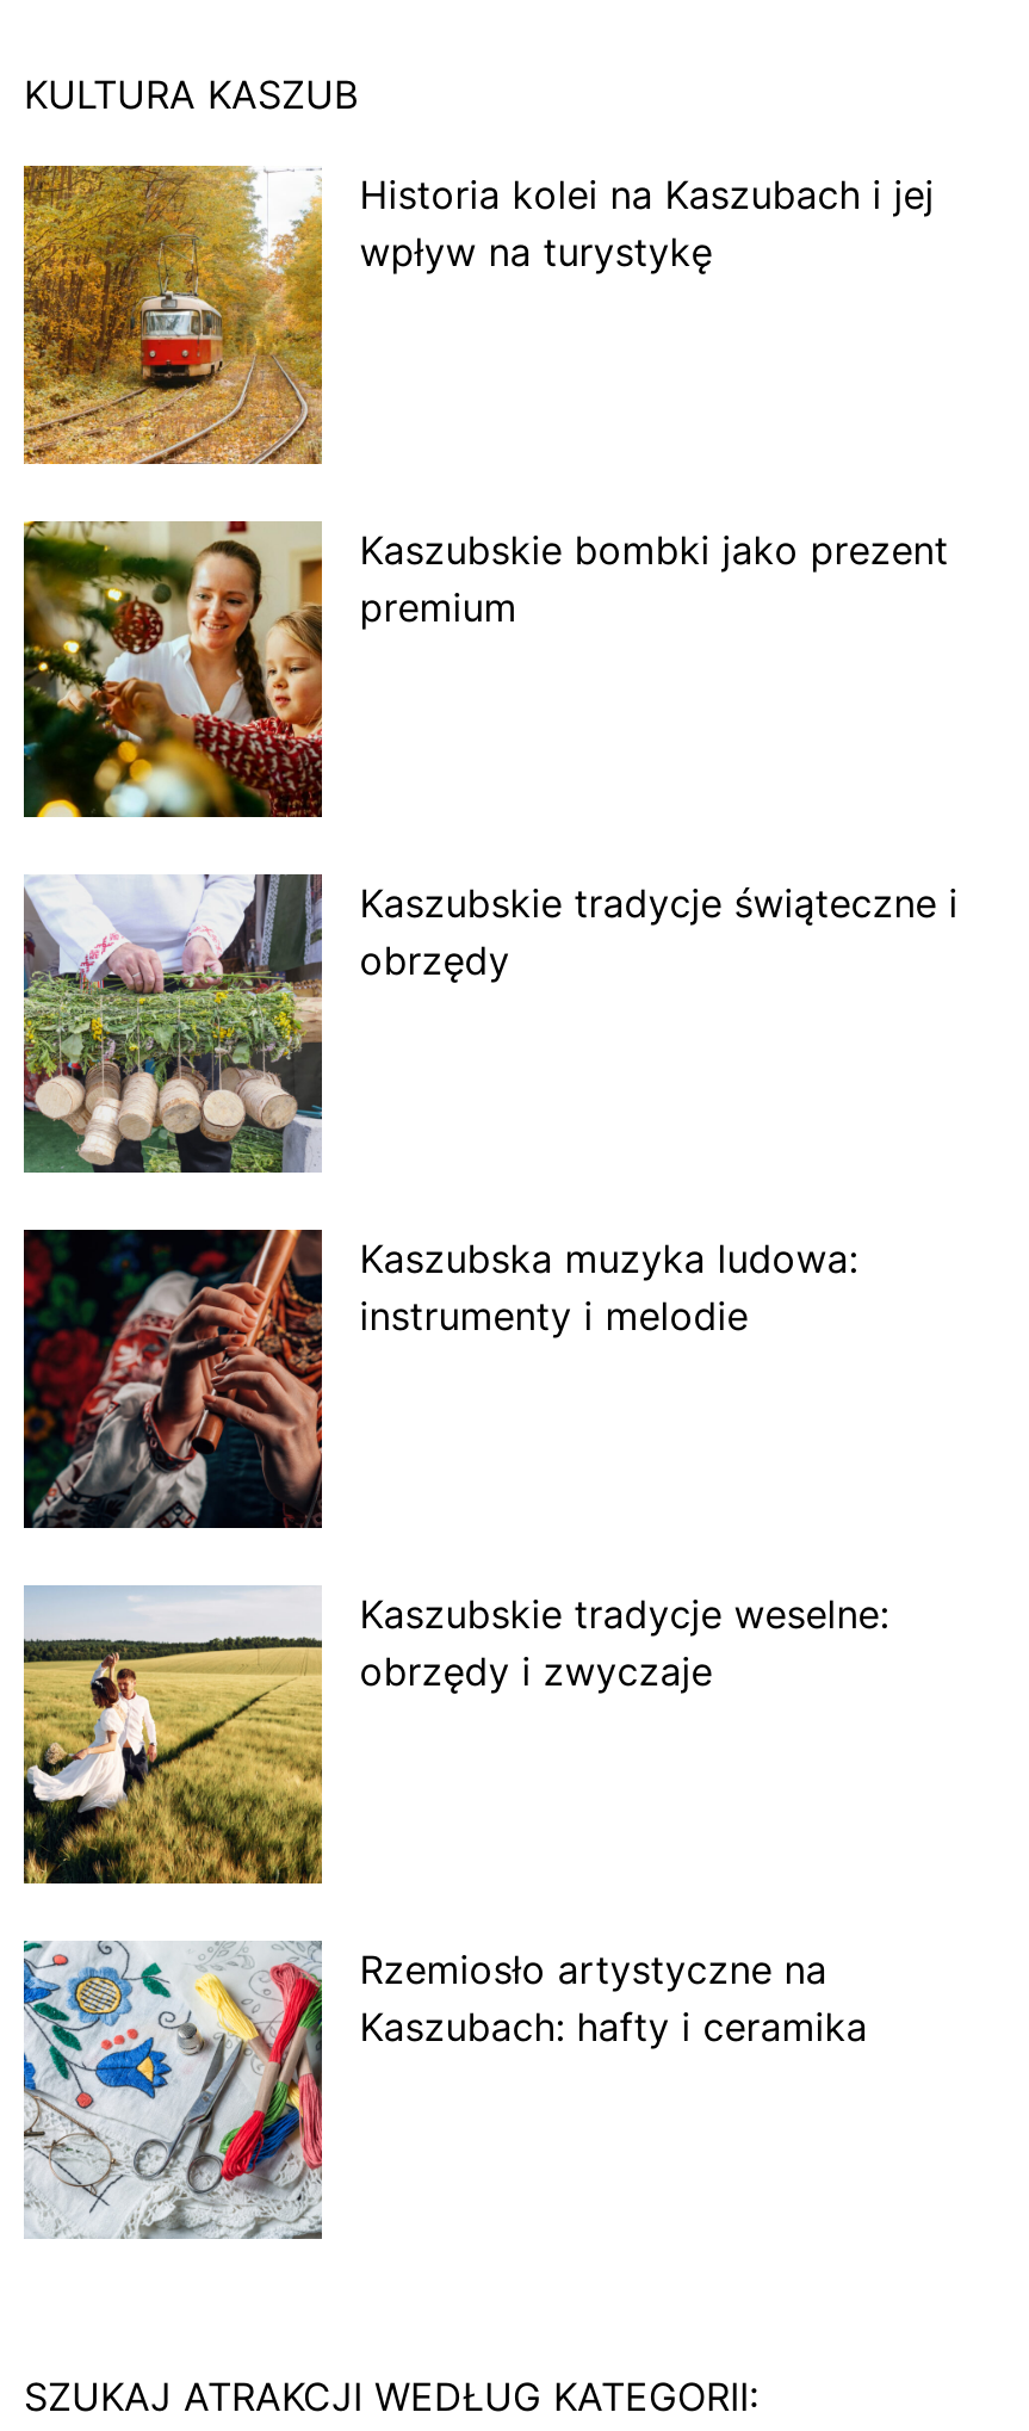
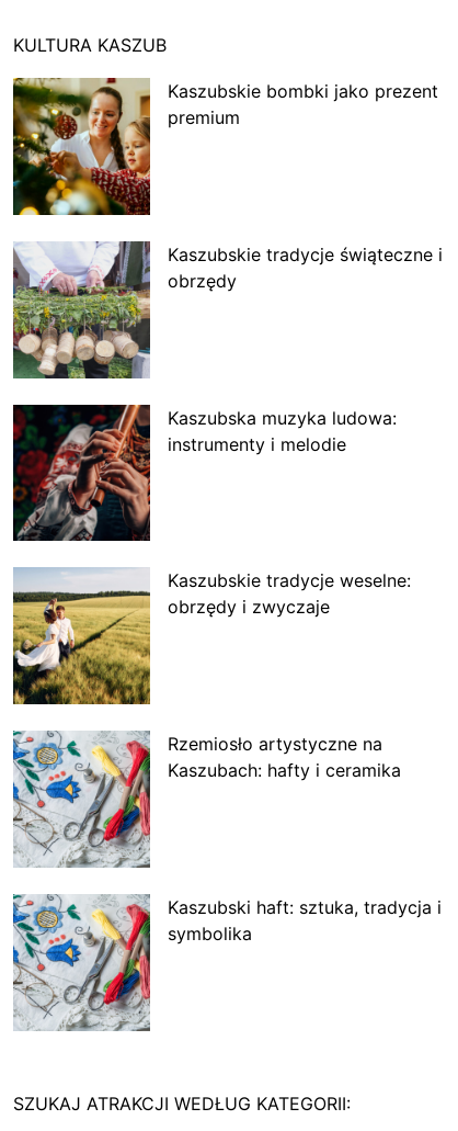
[21,166,934,466] [image] | Historia kolei na Kaszubach i jej | wpływ na turystykę -> none
moved [19,516,958,2050] -> [11,76,442,781]: [image] | Kaszubskie bombki jako prezent | premium | ... | Rzemiosło artystyczne na | Kaszubach: hafty i ceramika
moved [19,1938,327,2244] -> [11,730,152,870]: [image]
none -> [167,896,441,944] Kaszubski haft: sztuka, tradycja i | symbolika

